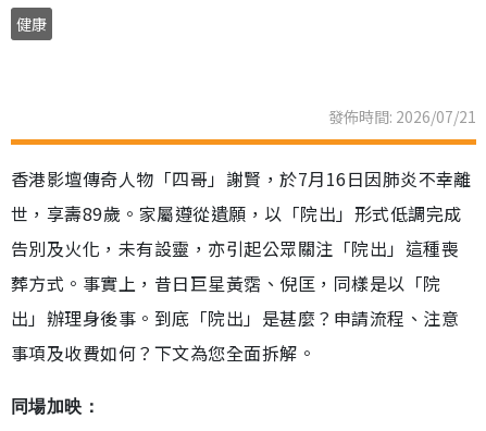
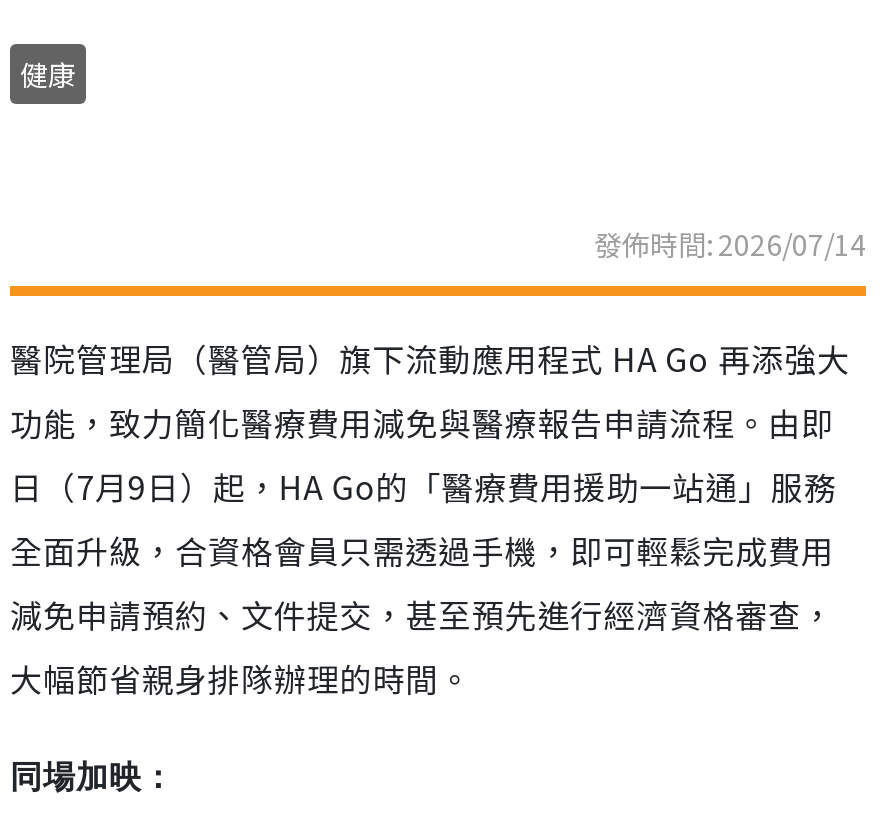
[328,105,476,127] 發佈時間: 2026/07/21 -> [594,224,866,264] 發佈時間: 2026/07/14
[11,165,472,365] 香港影壇傳奇人物「四哥」謝賢，於7月16日因肺炎不幸離 | 世，享壽89歲。家屬遵從遺願，以「院出」形式低調完成 | 告別及火化，未有設靈，亦引起公眾關注「院出」這種喪 | 葬方式。事實上，昔日巨星黃霑、倪匡，同樣是以「院 | 出」辦理身後事。到底「院出」是甚麼？申請流程、注意 | 事項及收費如何？下文為您全面拆解。 -> [10,334,850,702] 醫院管理局（醫管局）旗下流動應用程式 HA Go 再添強大 | 功能，致力簡化醫療費用減免與醫療報告申請流程。由即 | 日（7月9日）起，HA Go的「醫療費用援助一站通」服務 | 全面升級，合資格會員只需透過手機，即可輕鬆完成費用 | 減免申請預約、文件提交，甚至預先進行經濟資格審查， | 大幅節省親身排隊辦理的時間。

